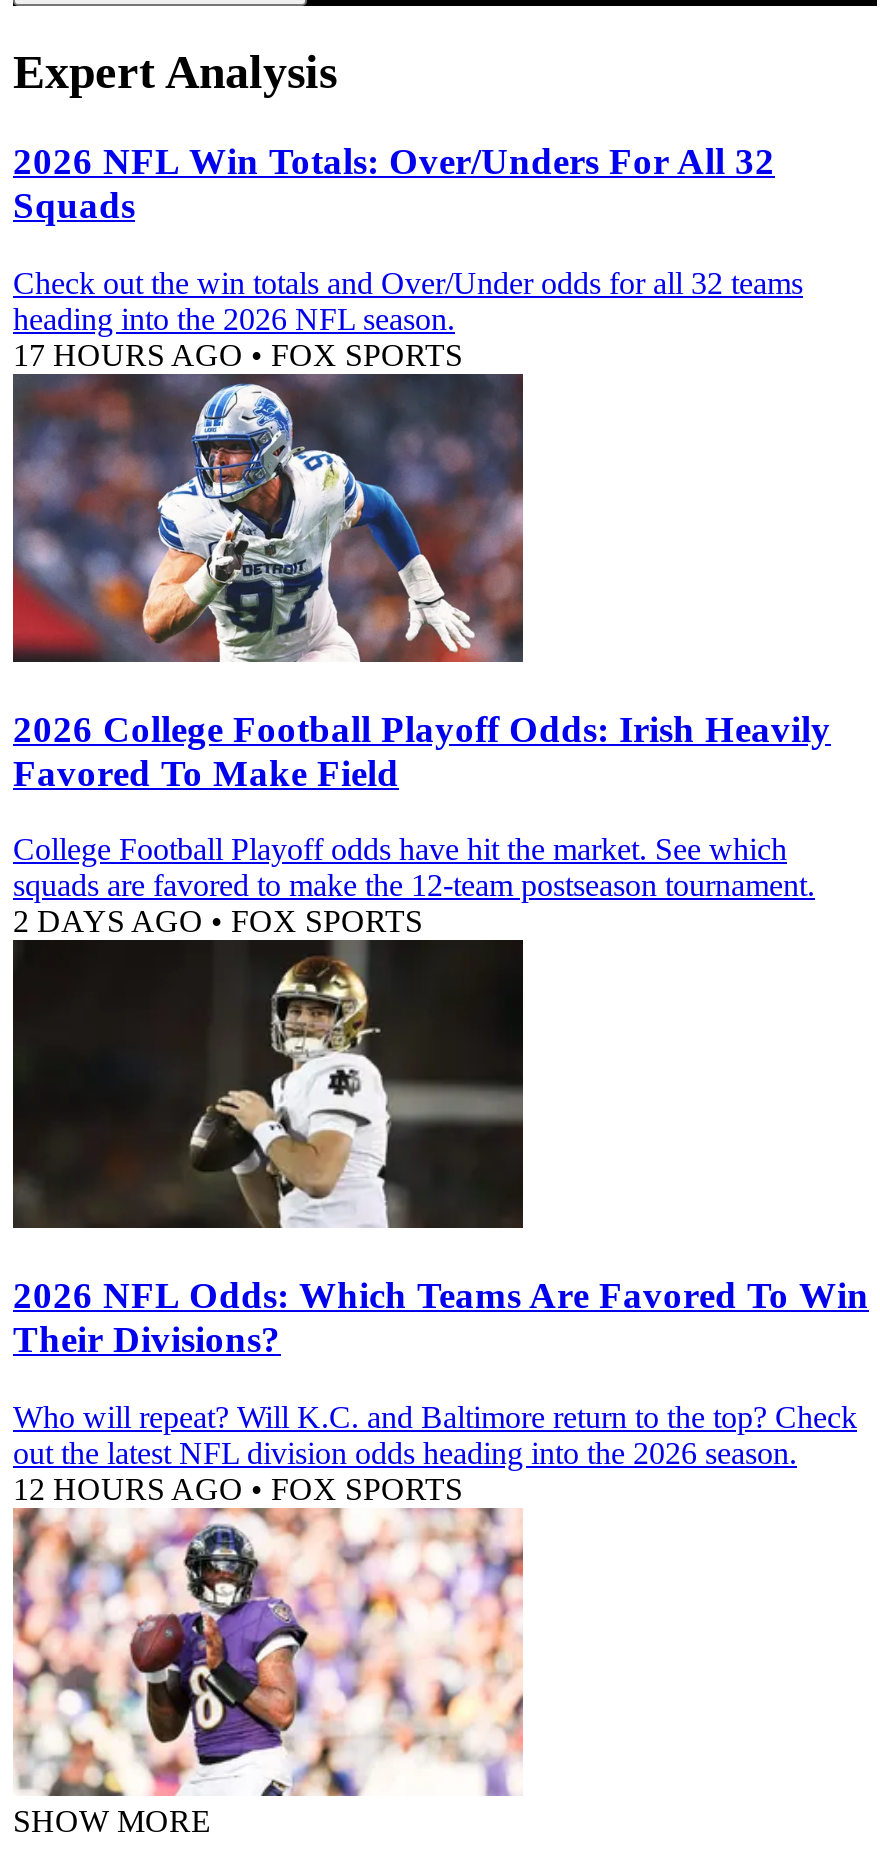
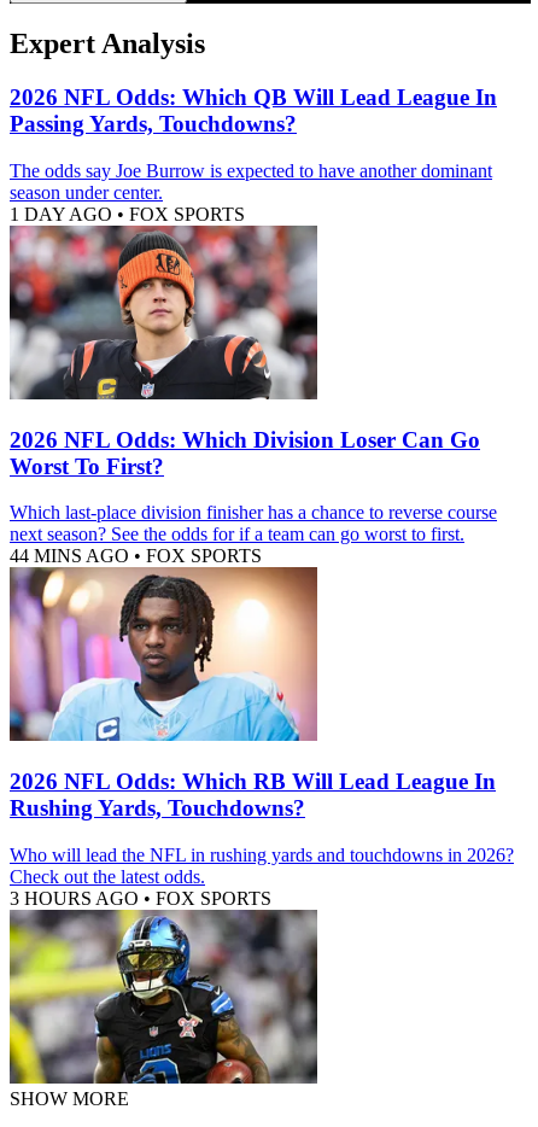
[13,140,775,226] 2026 NFL Win Totals: Over/Unders For All 32 | Squads -> [10,85,497,137] 2026 NFL Odds: Which QB Will Lead League In | Passing Yards, Touchdowns?
[13,266,803,372] Check out the win totals and Over/Under odds for all 32 teams | heading into the 2026 NFL season. | 17 HOURS AGO • FOX SPORTS -> [10,160,492,224] The odds say Joe Burrow is expected to have another dominant | season under center. | 1 DAY AGO • FOX SPORTS
[11,376,831,793] [image] | 2026 College Football Playoff Odds: Irish Heavily | Favored To Make Field -> [8,226,480,479] [image] | 2026 NFL Odds: Which Division Loser Can Go | Worst To First?
[11,833,815,1230] [image] | College Football Playoff odds have hit the market. See which | squads are favored to make the 12-team postseason tournament. | 2 DAYS AGO • FOX SPORTS -> [8,502,497,742] [image] | Which last-place division finisher has a chance to reverse course | next season? See the odds for if a team can go worst to first. | 44 MINS AGO • FOX SPORTS
[13,1274,869,1360] 2026 NFL Odds: Which Teams Are Favored To Win | Their Divisions? -> [10,769,496,821] 2026 NFL Odds: Which RB Will Lead League In | Rushing Yards, Touchdowns?
[13,1400,857,1506] Who will repeat? Will K.C. and Baltimore return to the top? Check | out the latest NFL division odds heading into the 2026 season. | 12 HOURS AGO • FOX SPORTS -> [10,844,514,908] Who will lead the NFL in rushing yards and touchdowns in 2026? | Check out the latest odds. | 3 HOURS AGO • FOX SPORTS
[11,1508,525,1798] [image] -> [8,909,318,1085] [image]

